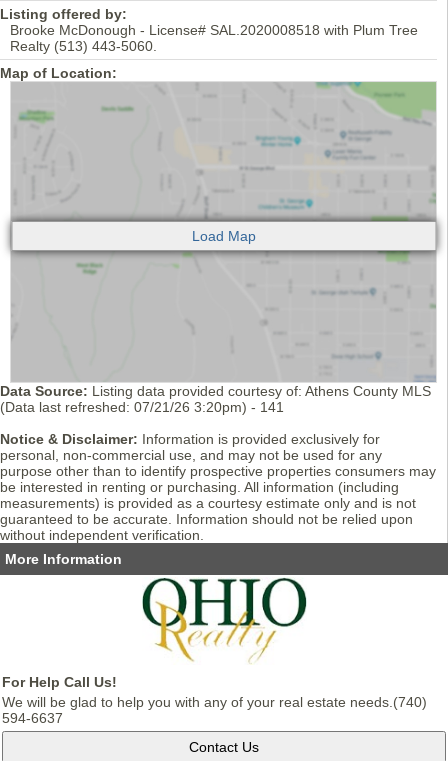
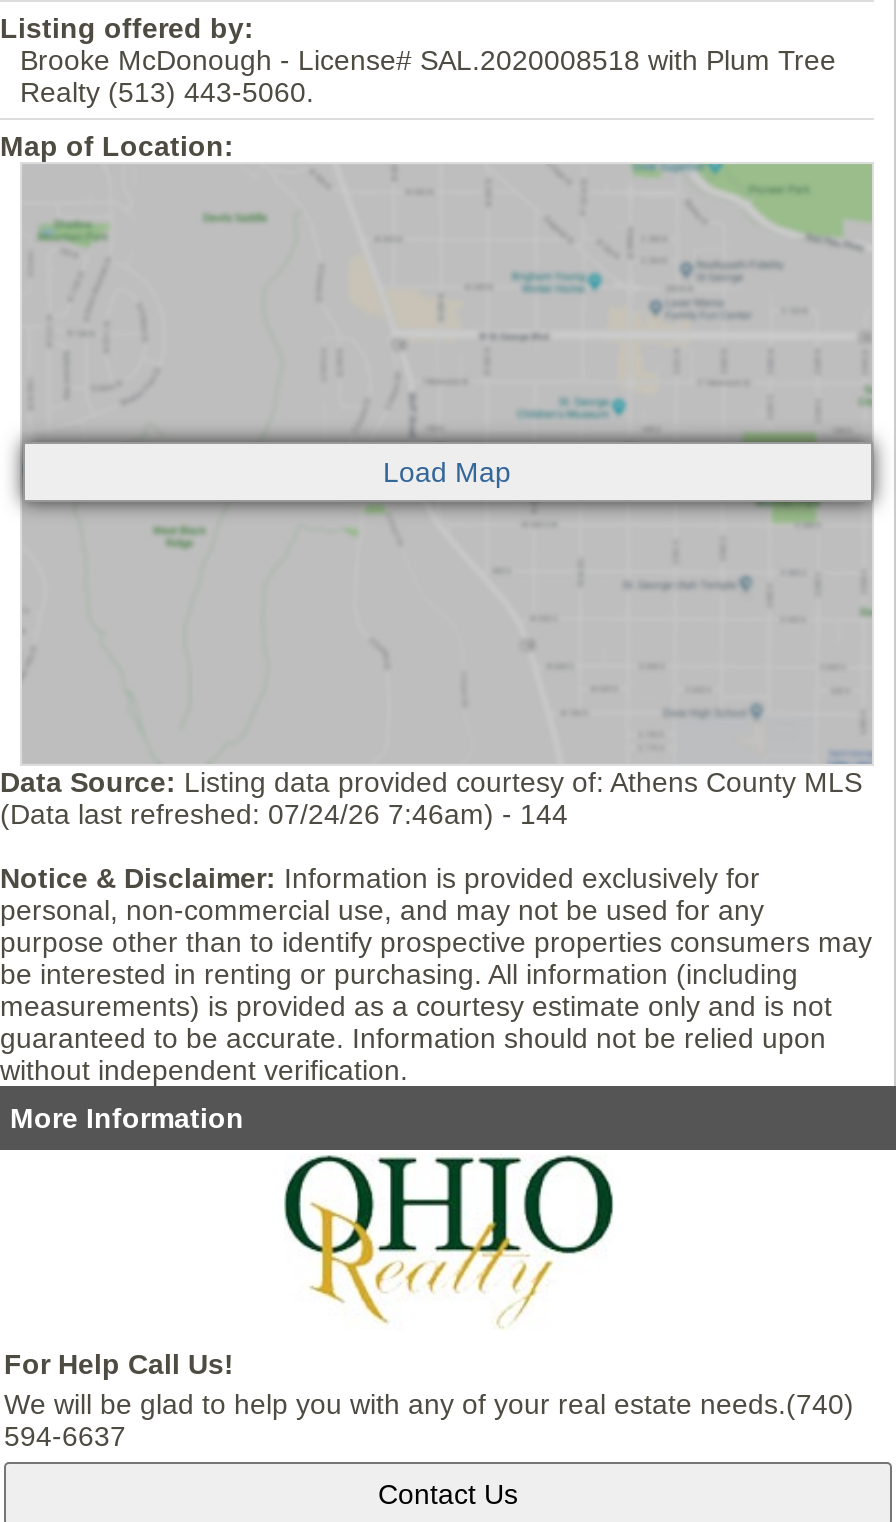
[0,399,284,415] (Data last refreshed: 07/21/26 3:20pm) - 141 -> [0,799,568,831] (Data last refreshed: 07/24/26 7:46am) - 144

